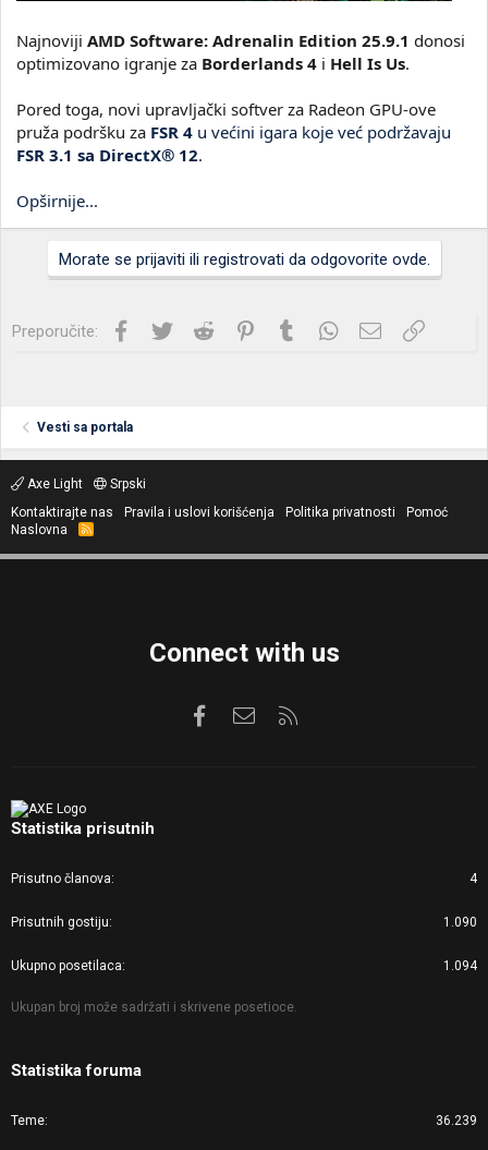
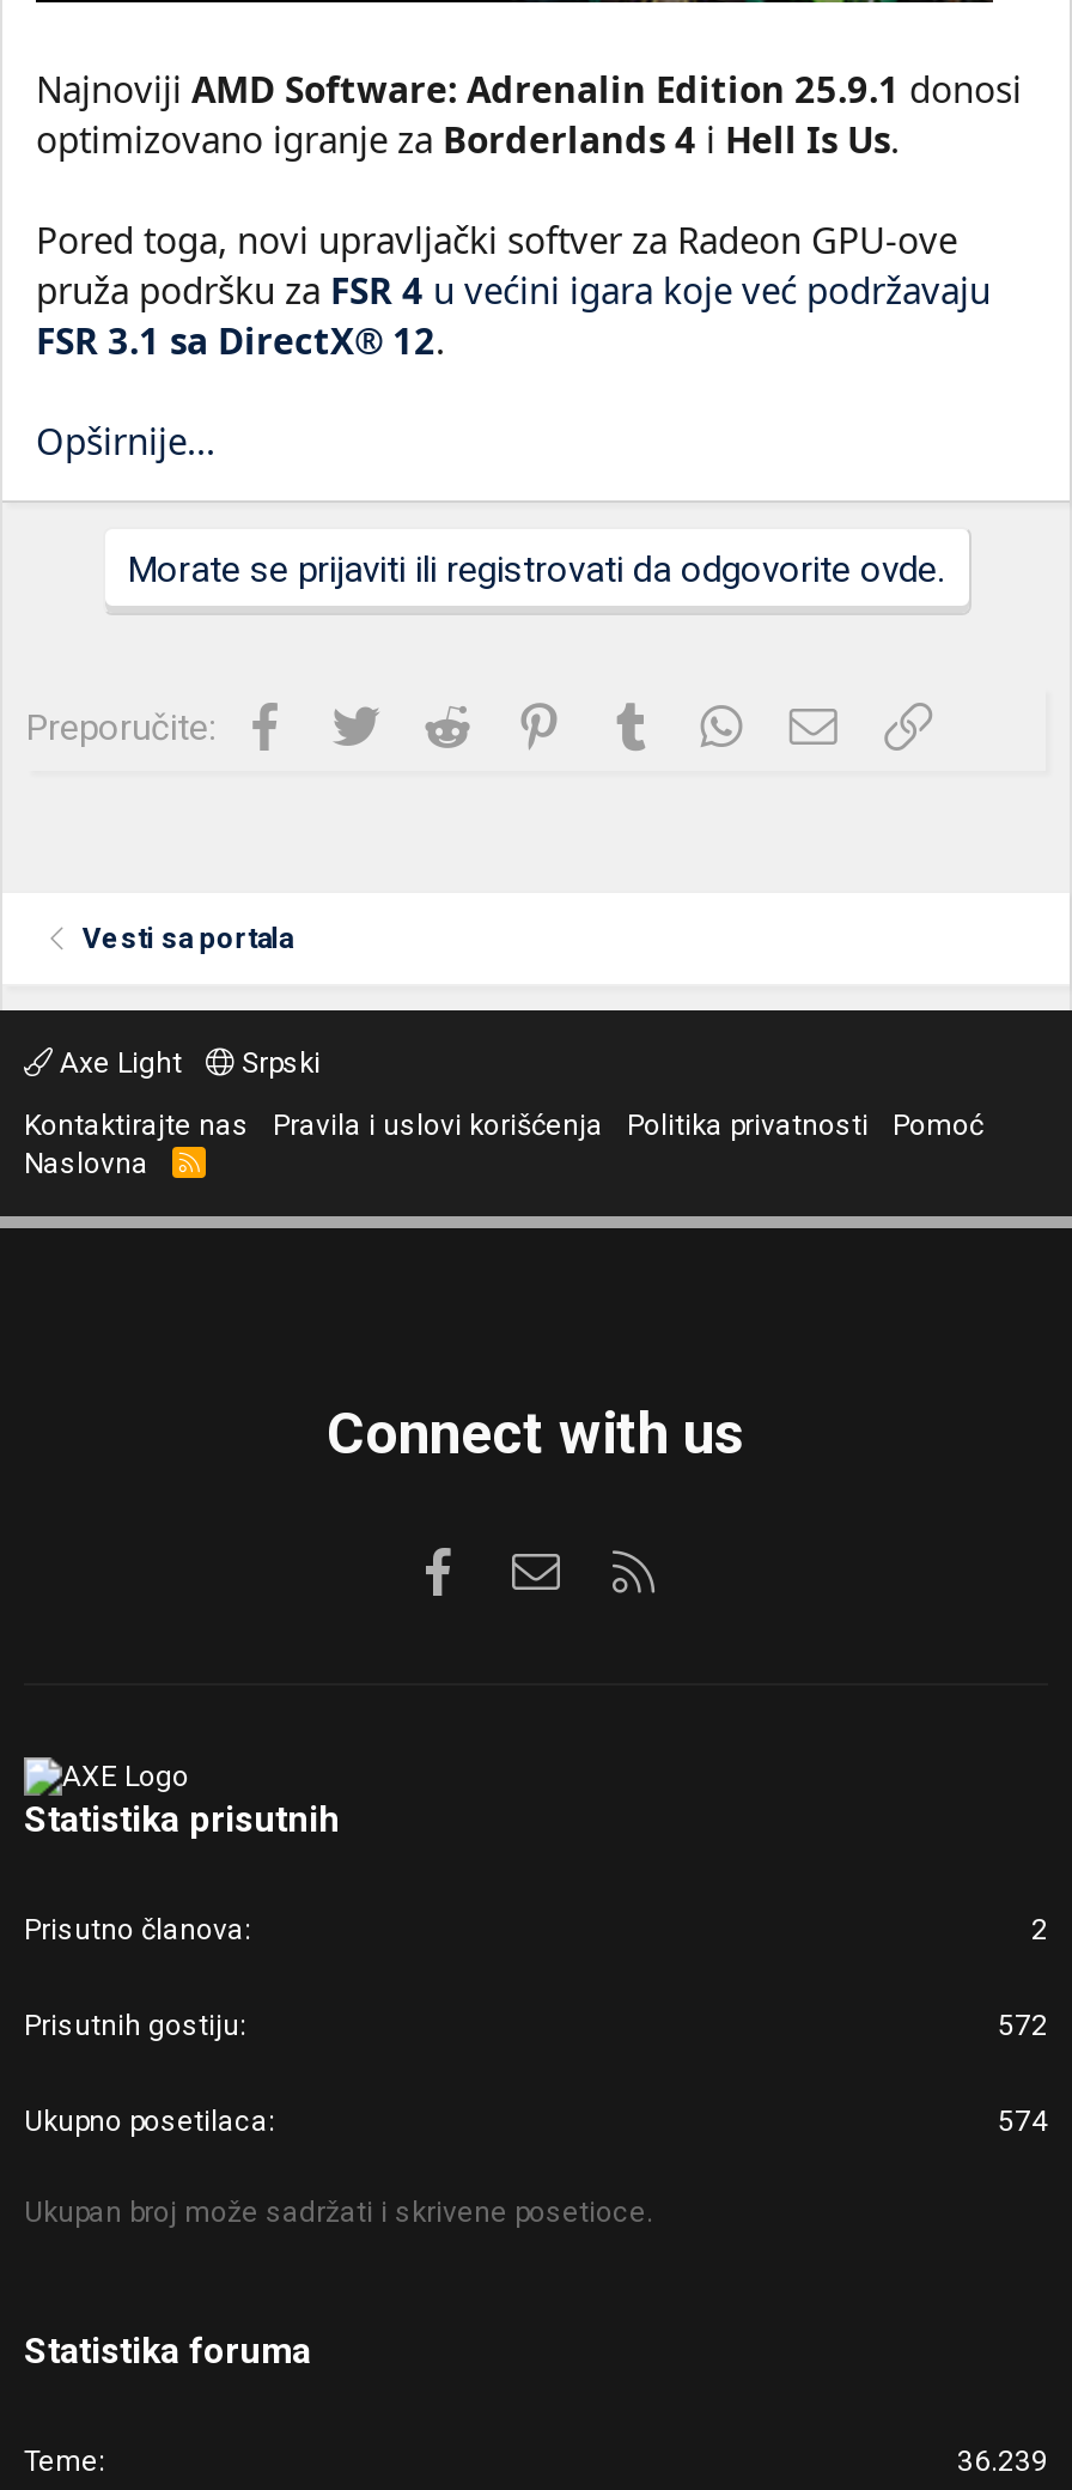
[469,871,477,886] 4 -> [1031,1913,1048,1947] 2
[443,915,477,930] 1.090 -> [998,2009,1048,2043] 572
[443,958,477,974] 1.094 -> [998,2105,1048,2139] 574

